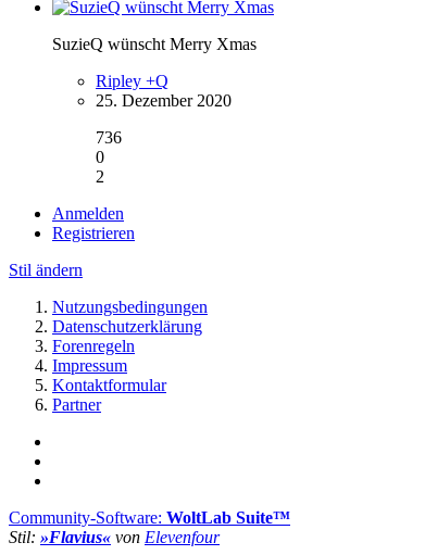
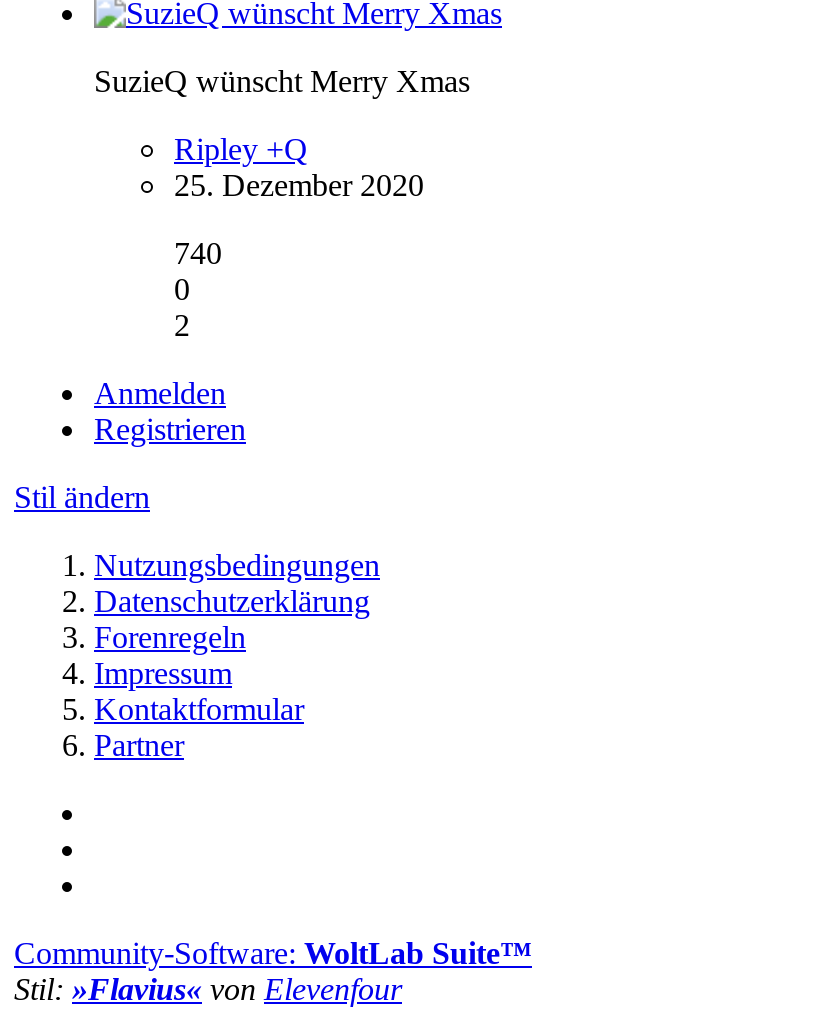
[96,128,122,146] 736 -> [174,236,222,270] 740

